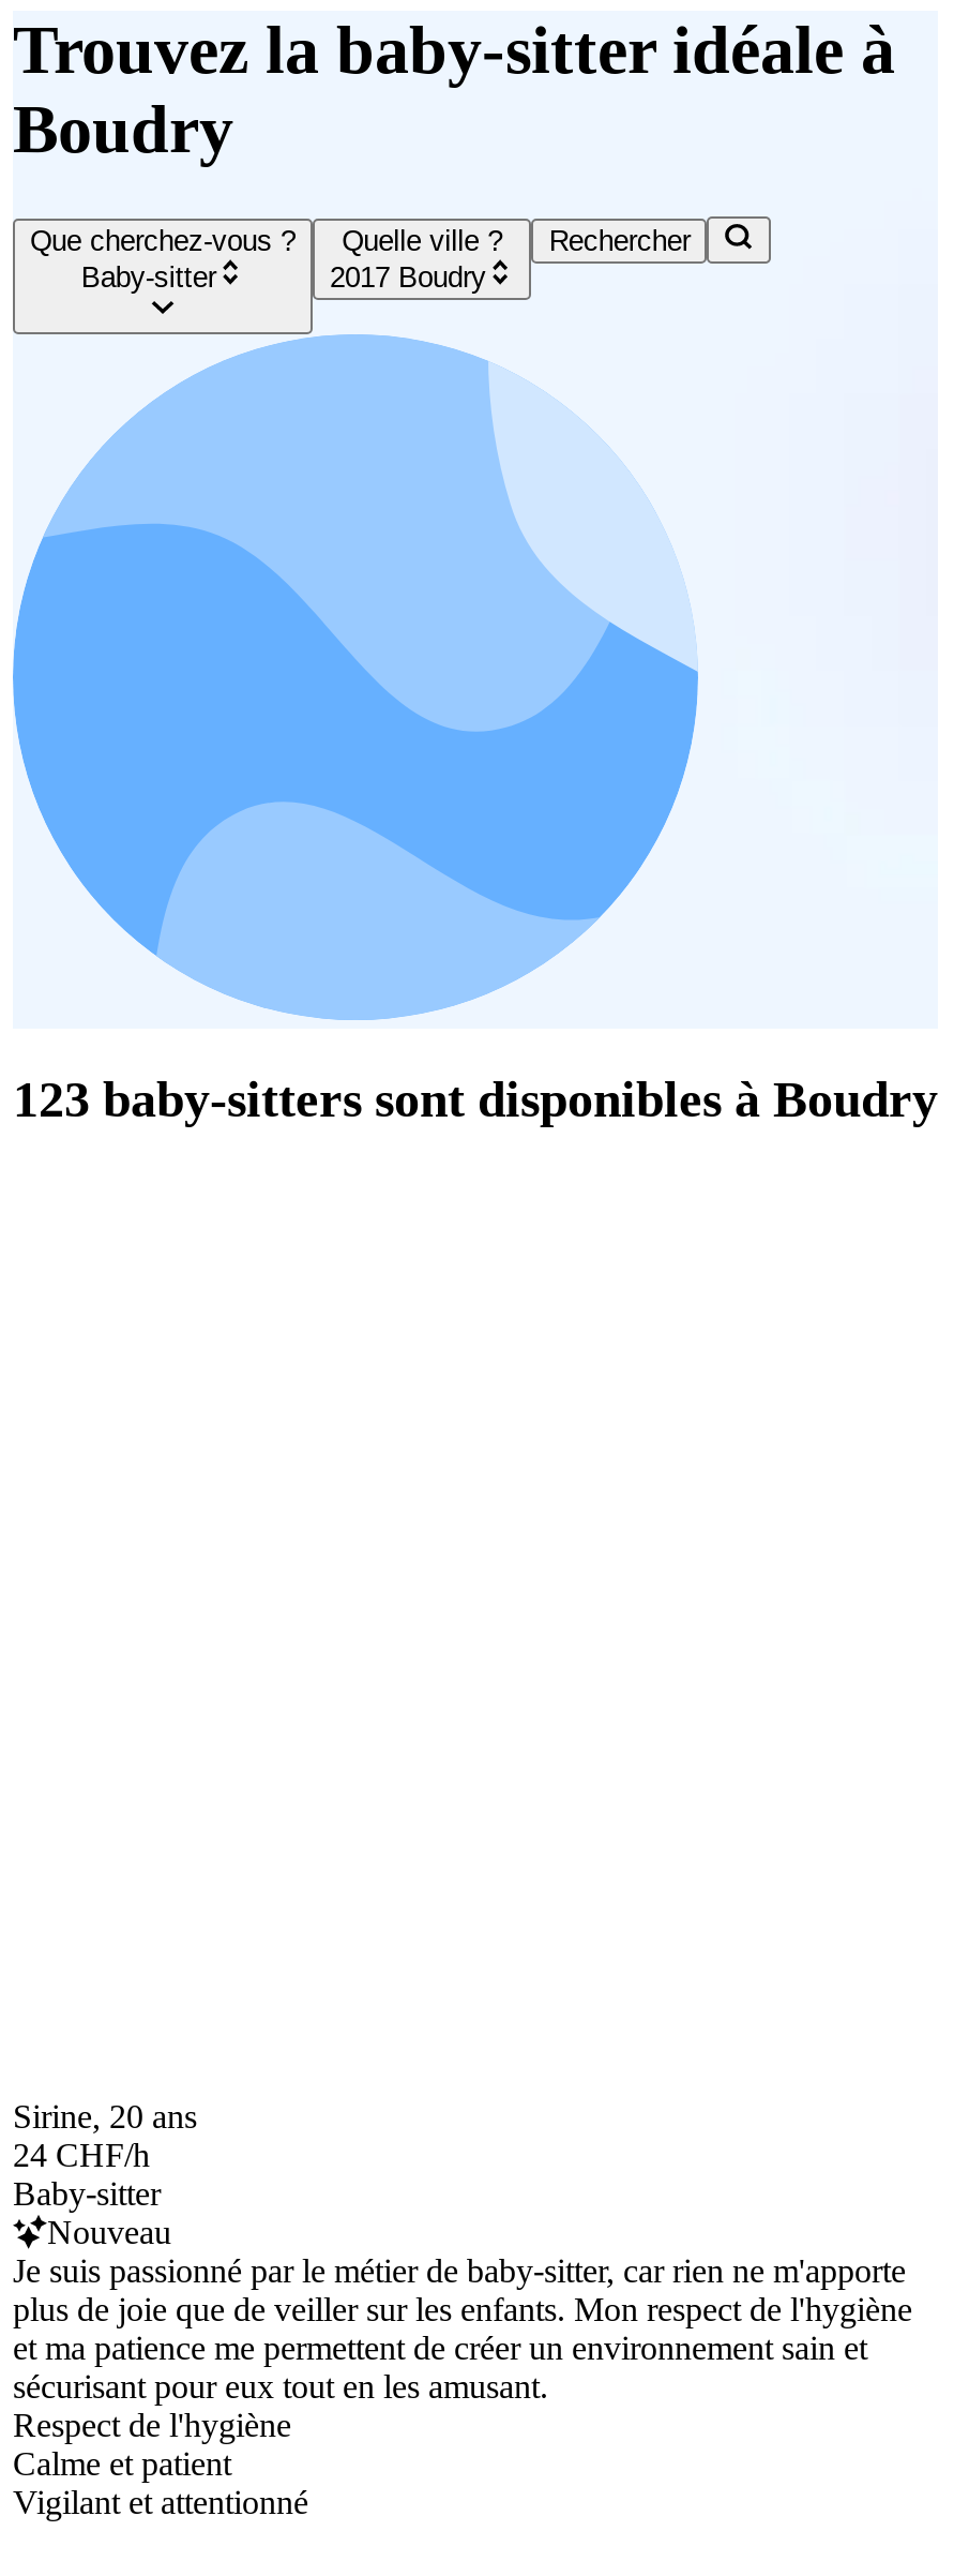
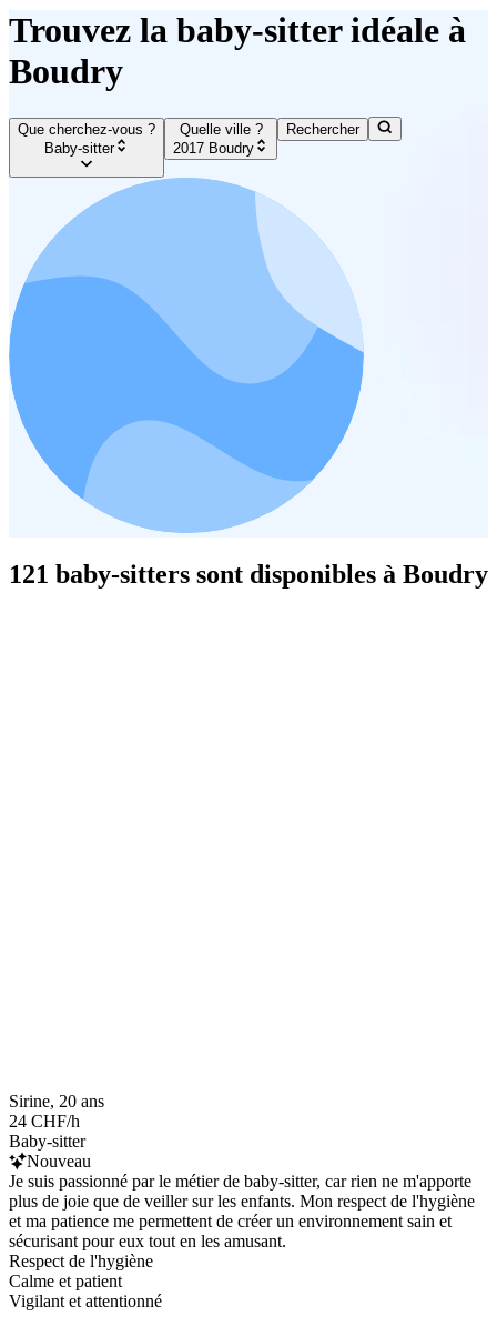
[13,1071,938,1127] 123 baby-sitters sont disponibles à Boudry -> [9,559,488,588] 121 baby-sitters sont disponibles à Boudry

